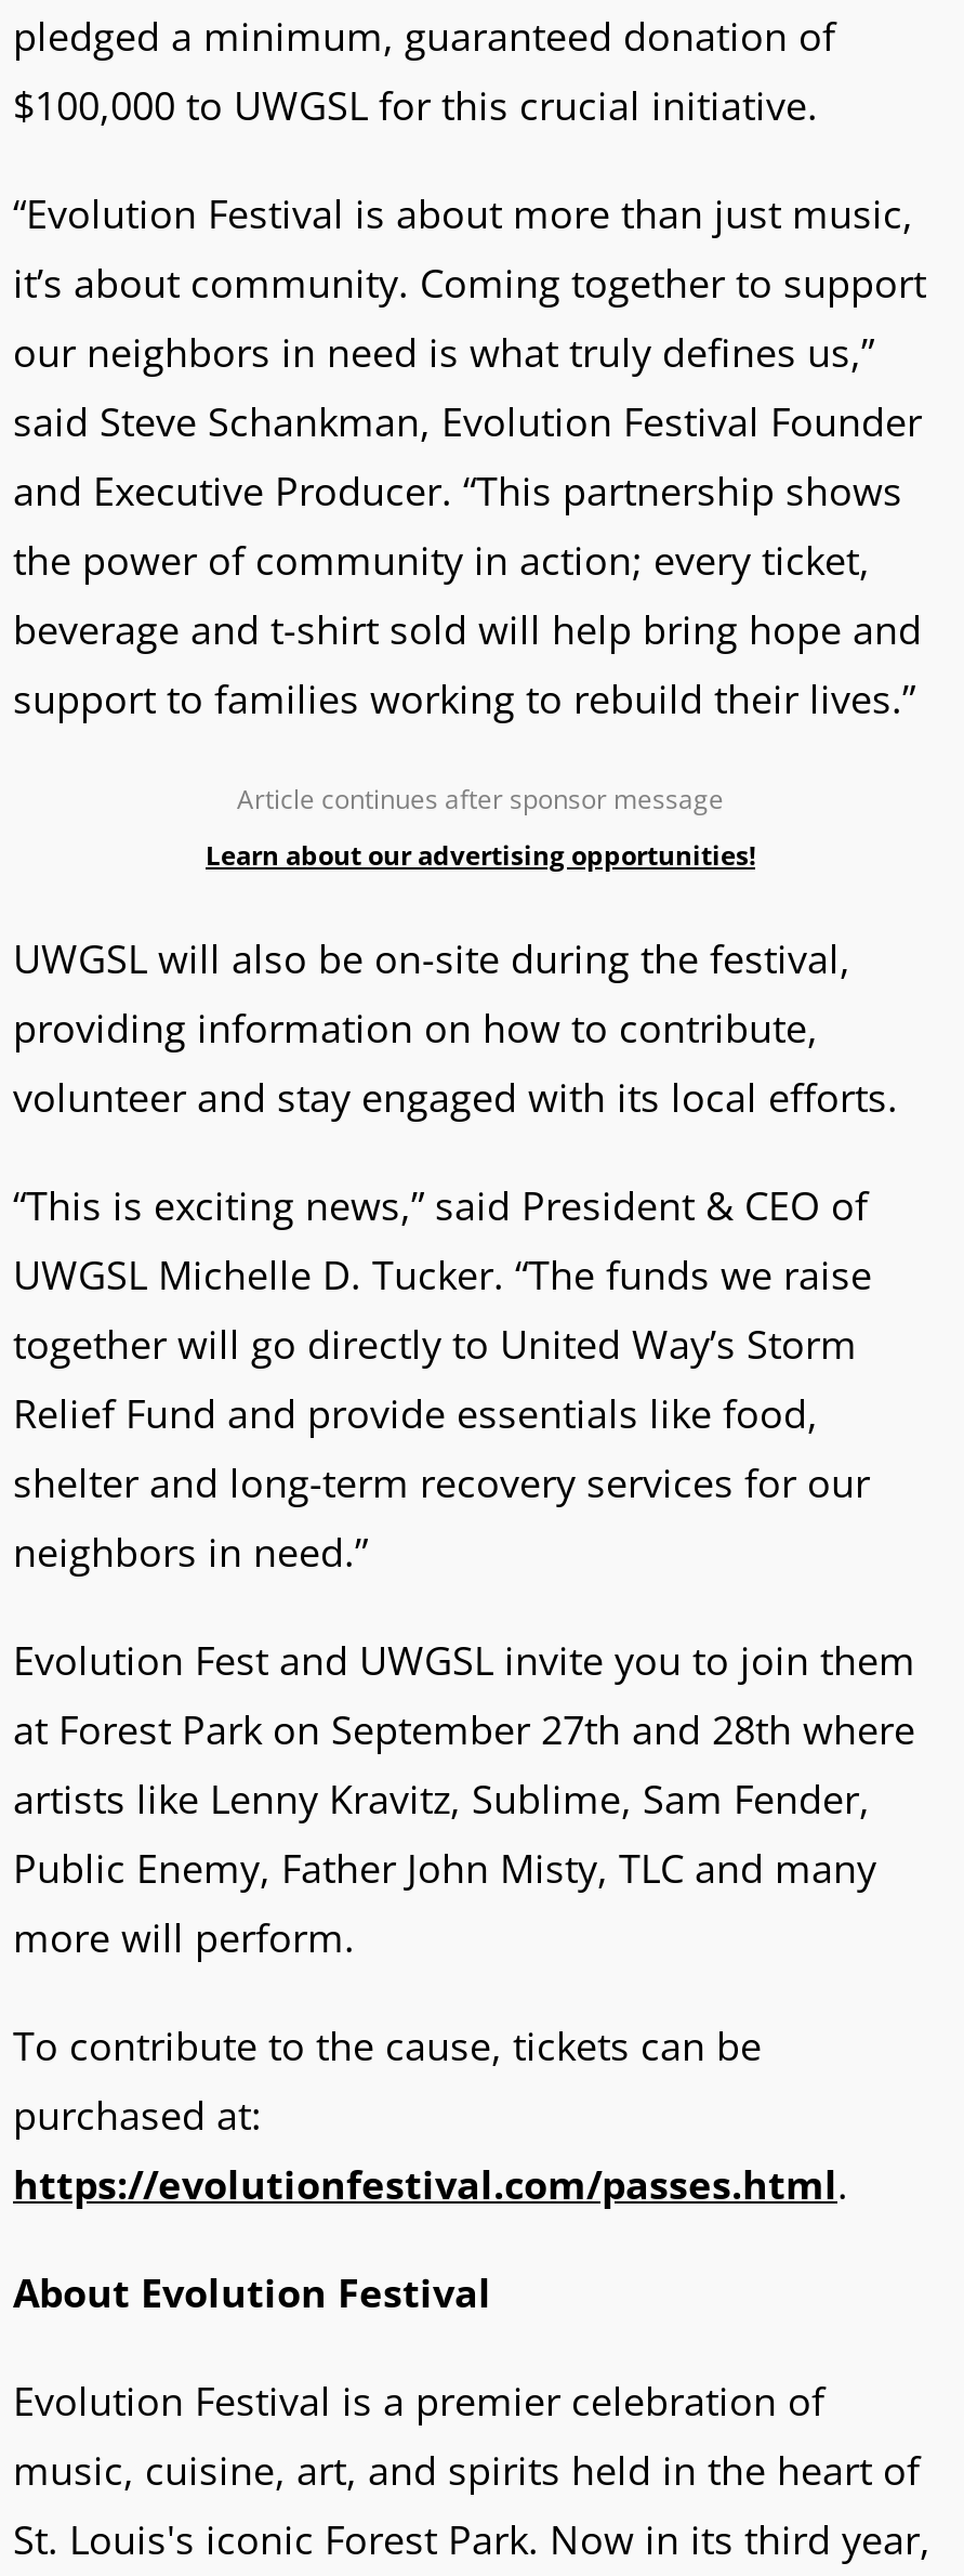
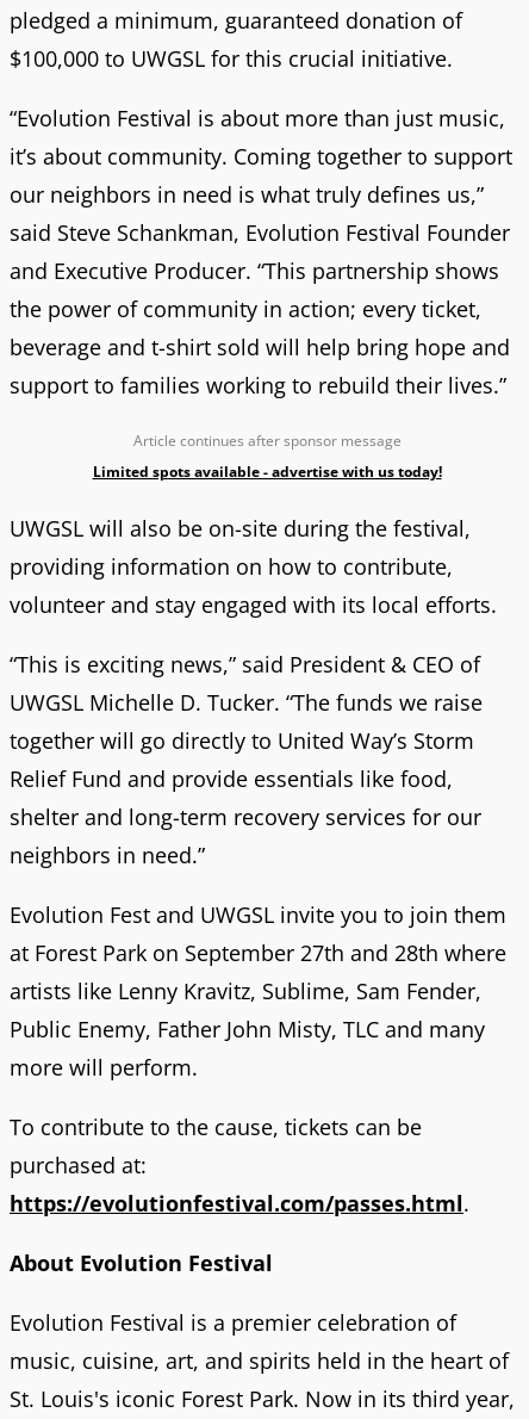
[206,837,755,874] Learn about our advertising opportunities! -> [92,461,441,481] Limited spots available - advertise with us today!

